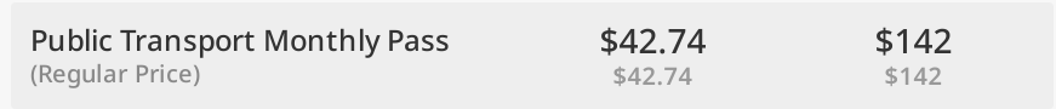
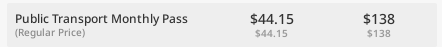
[600,17,706,63] $42.74 -> [250,9,294,28] $44.15
[875,17,952,63] $142 -> [363,9,395,28] $138
[613,59,693,93] $42.74 -> [255,26,288,40] $44.15
[884,59,943,93] $142 -> [367,26,391,40] $138

